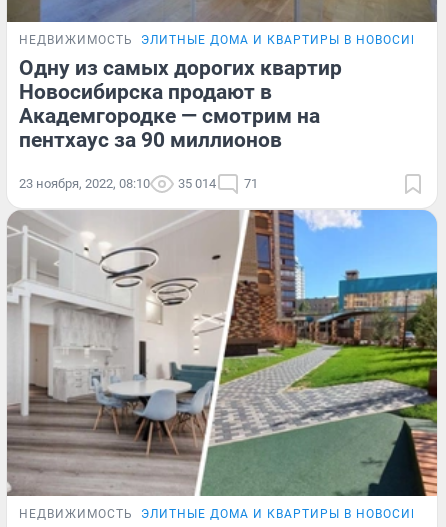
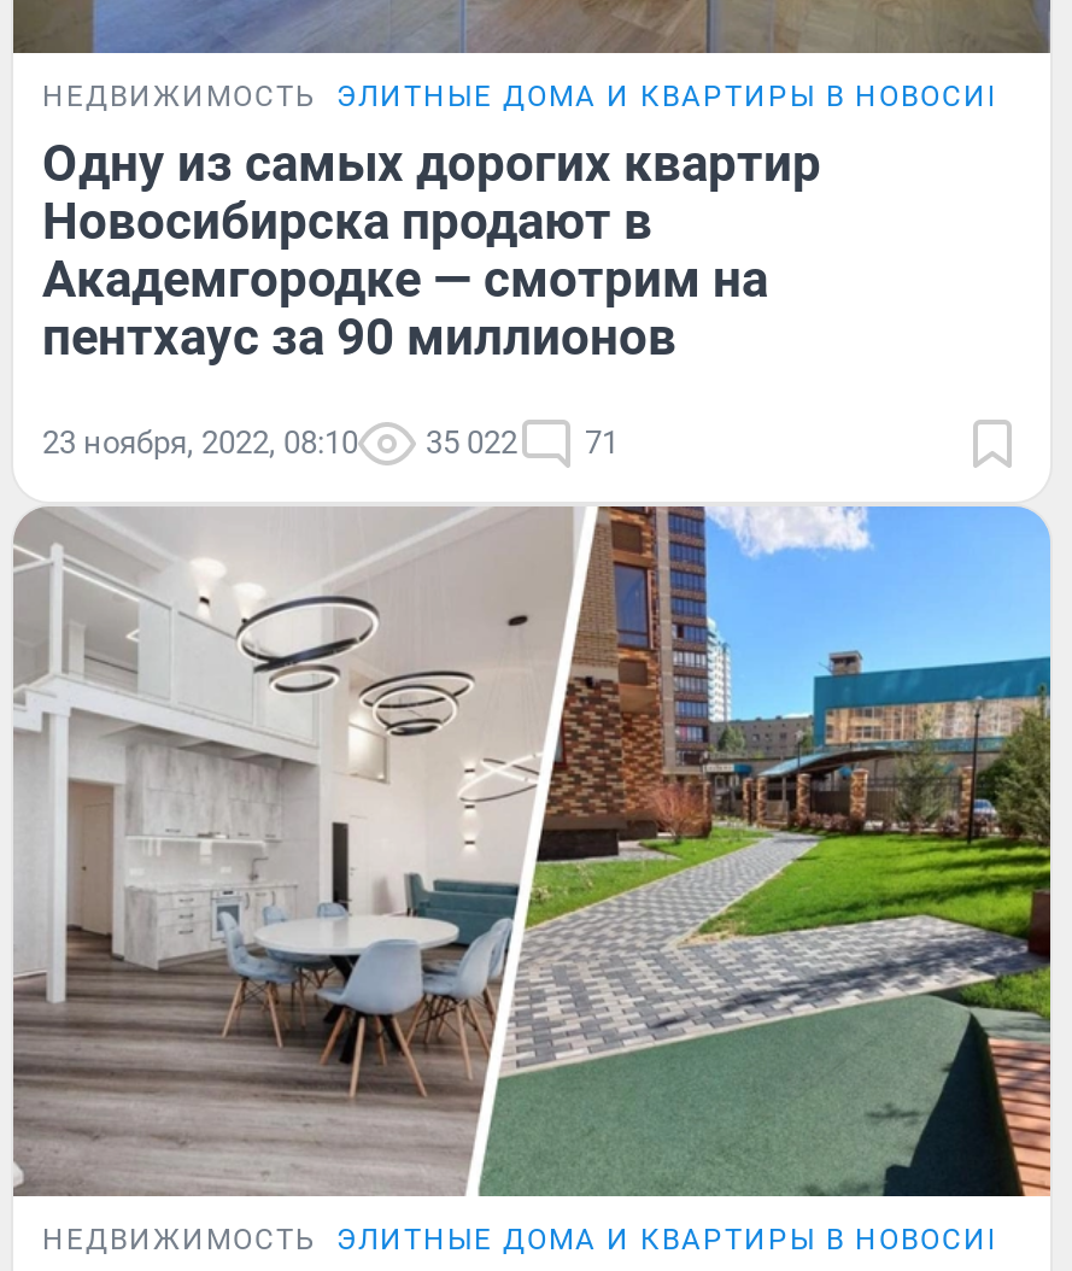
[19,175,258,190] 23 ноября, 2022, 08:10 35 014 71 -> [42,423,619,459] 23 ноября, 2022, 08:10 35 022 71

